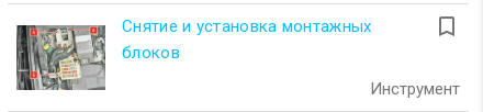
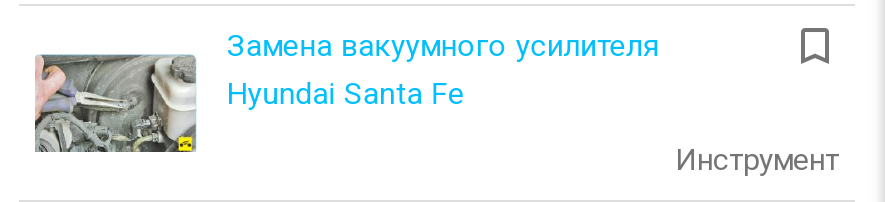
[15,16,371,91] [image] | Снятие и установка монтажных | блоков -> [33,28,659,162] [image] | Замена вакуумного усилителя | Hyundai Santa Fe

